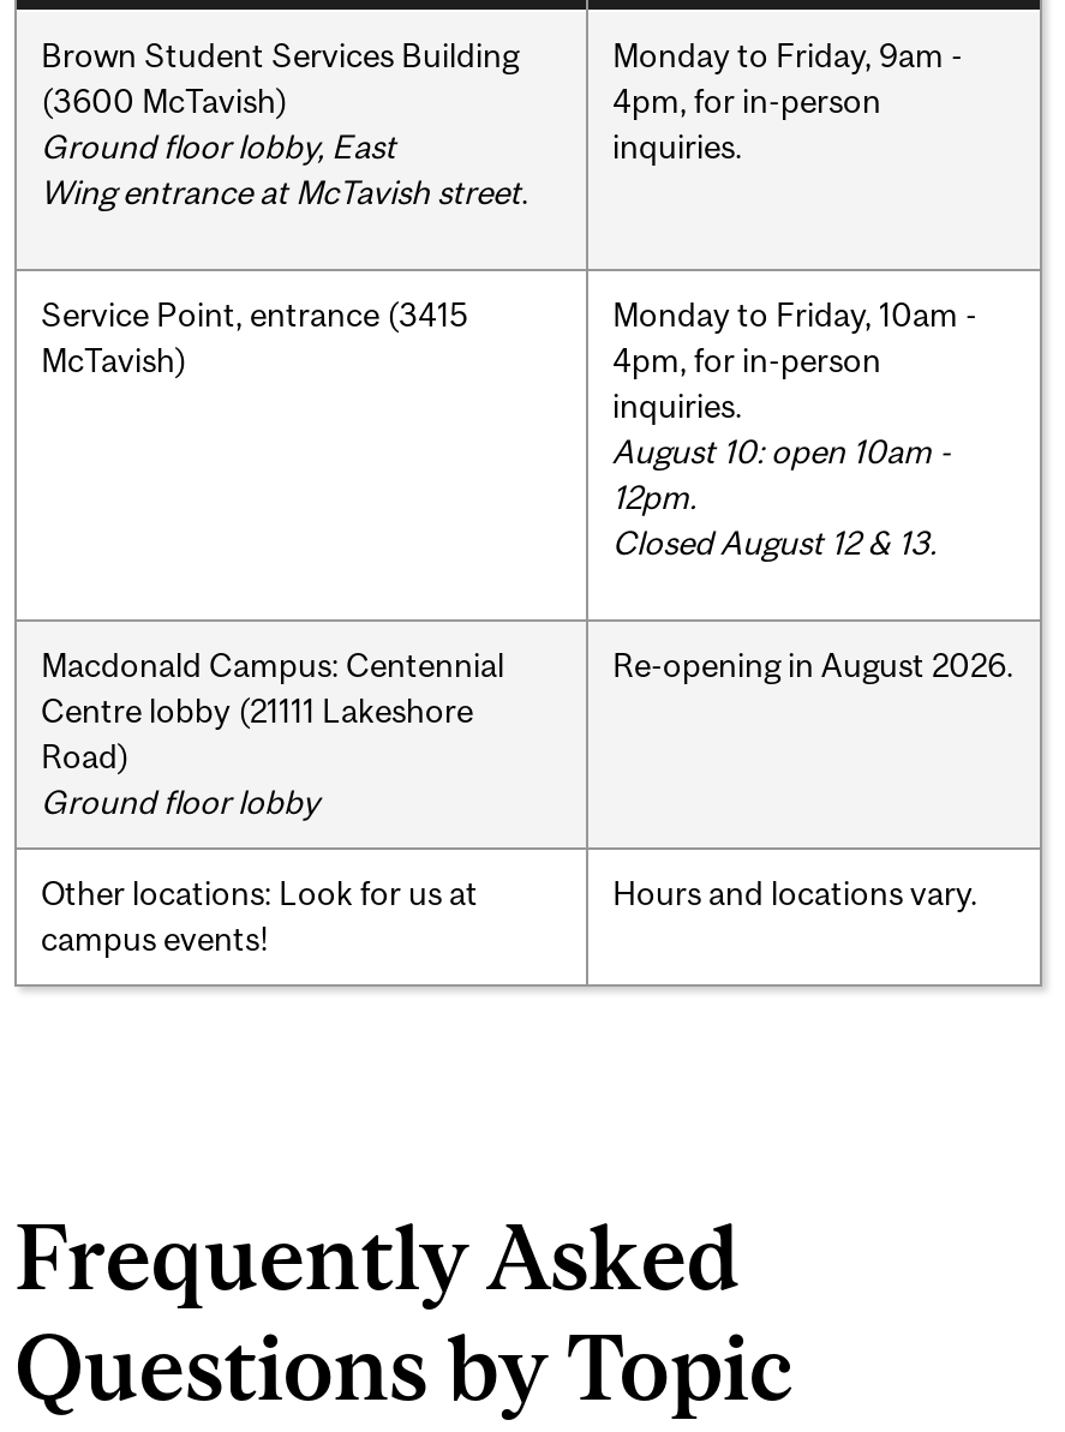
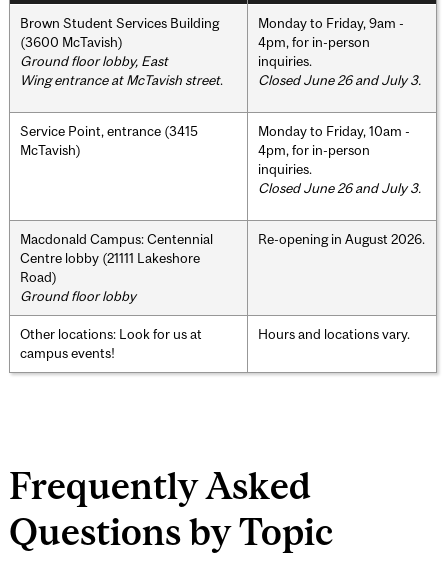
none -> [258,72,421,88] Closed June 26 and July 3.
[612,431,951,561] August 10: open 10am - | 12pm. | Closed August 12 & 13. -> [258,180,421,196] Closed June 26 and July 3.

